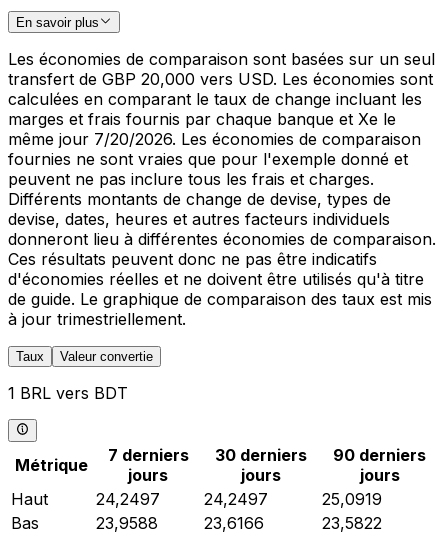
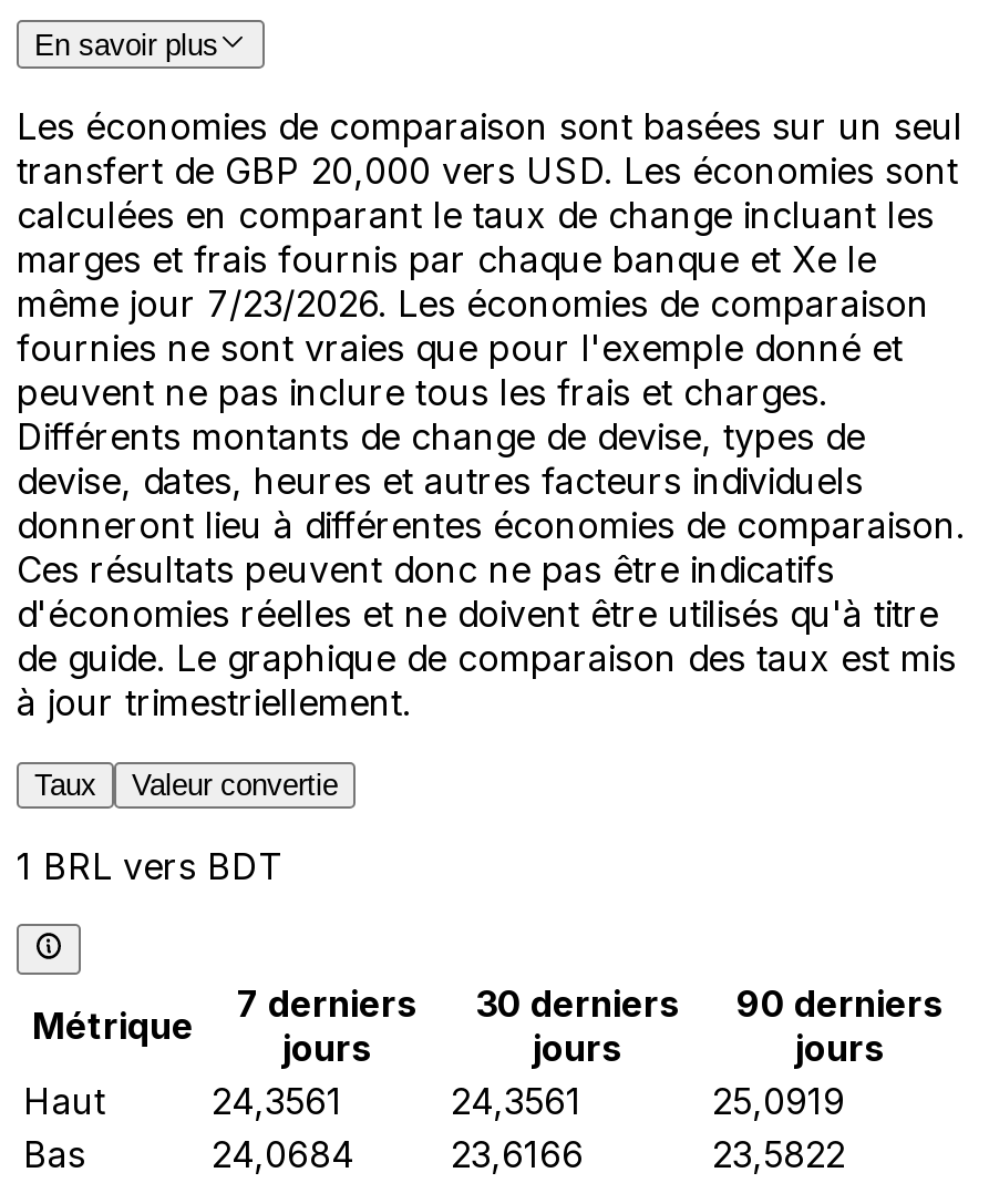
[8,129,421,149] même jour 7/20/2026. Les économies de comparaison -> [17,282,929,326] même jour 7/23/2026. Les économies de comparaison
[96,489,160,509] 24,2497 -> [212,1078,342,1123] 24,3561
[204,489,268,509] 24,2497 -> [451,1078,581,1123] 24,3561
[96,513,158,533] 23,9588 -> [212,1131,356,1176] 24,0684

